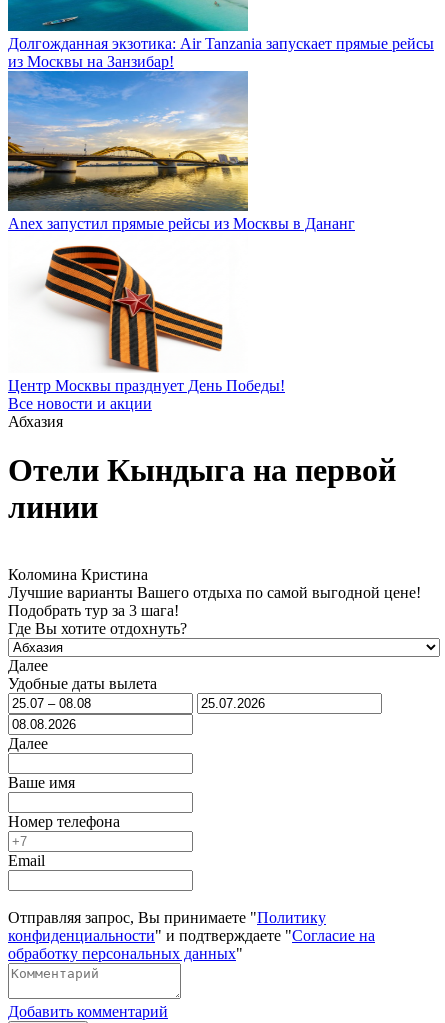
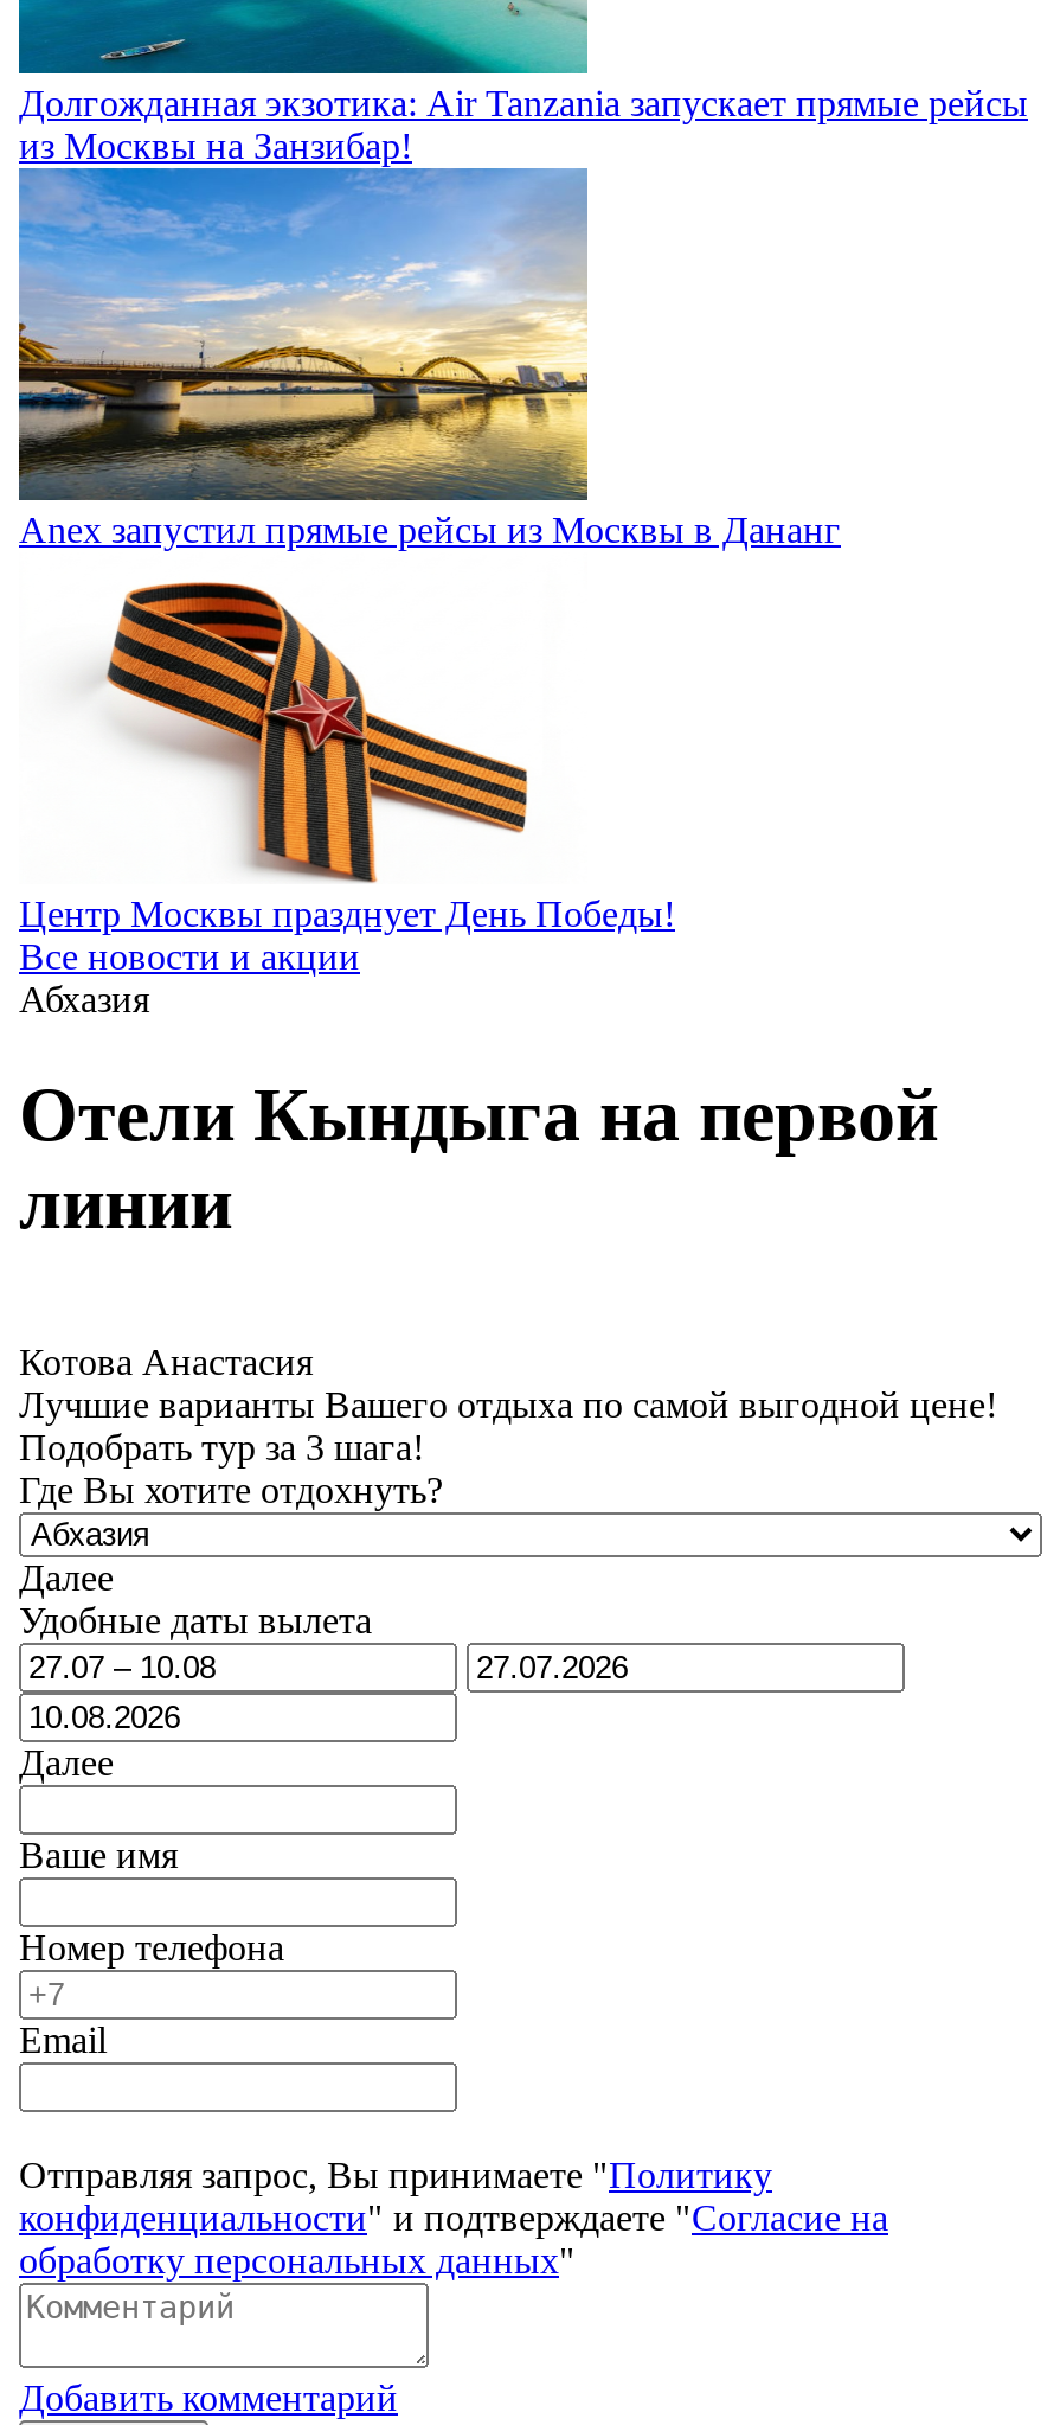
[8,566,148,583] Коломина Кристина -> [19,1341,313,1382] Котова Анастасия

